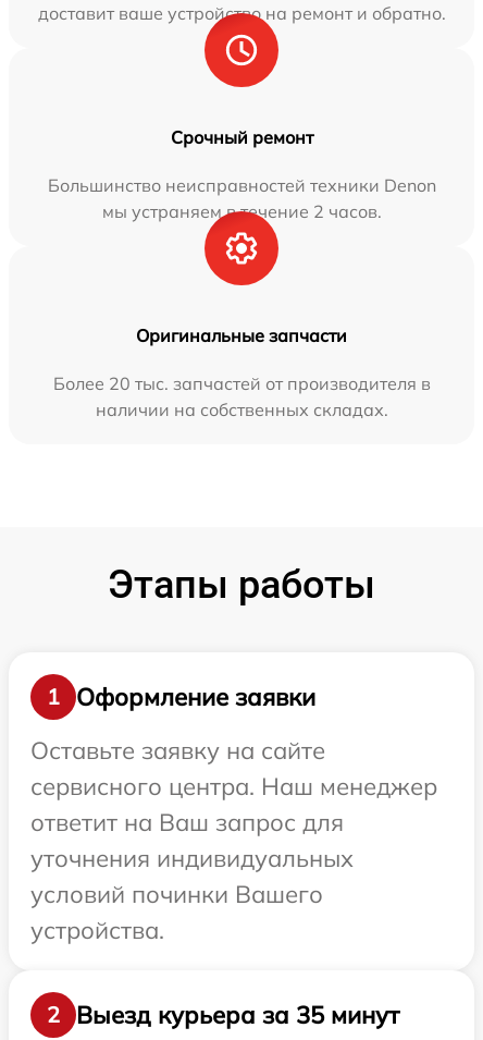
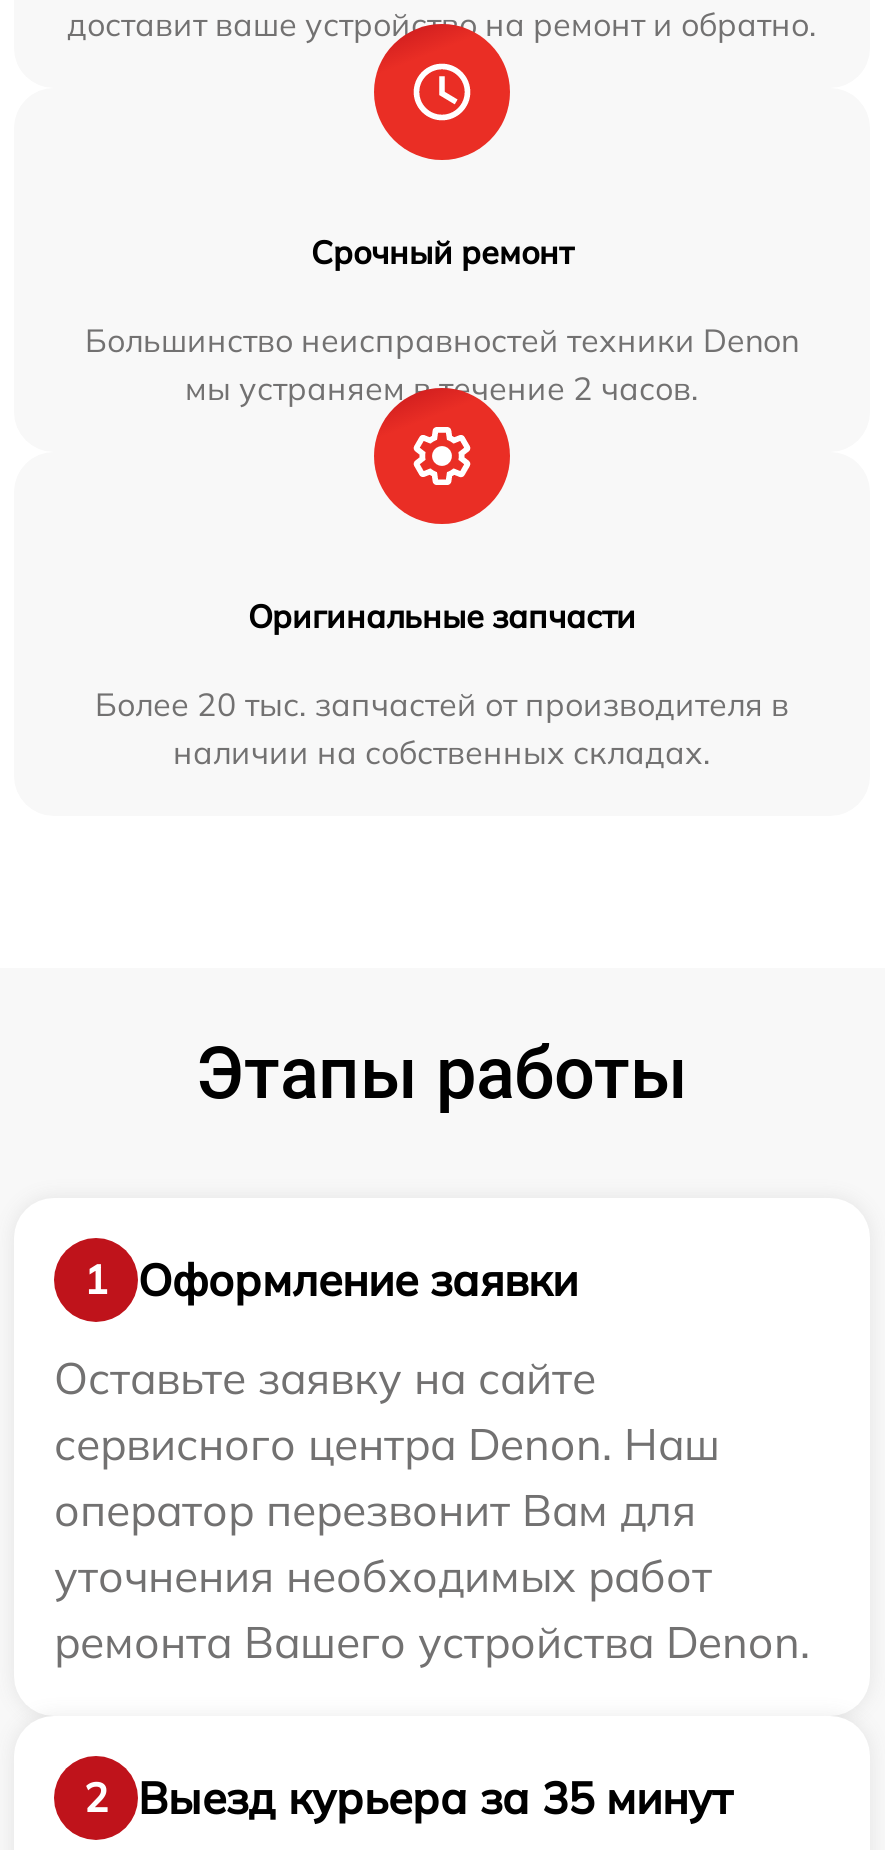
[30,771,437,945] сервисного центра. Наш менеджер | ответит на Ваш запрос для | уточнения индивидуальных | условий починки Вашего | устройства. -> [54,1416,810,1670] сервисного центра Denon. Наш | оператор перезвонит Вам для | уточнения необходимых работ | ремонта Вашего устройства Denon.

